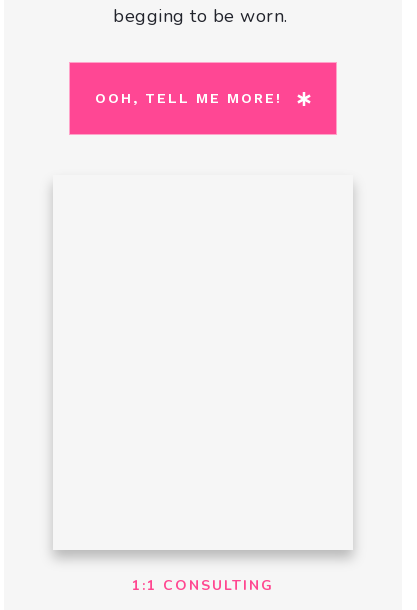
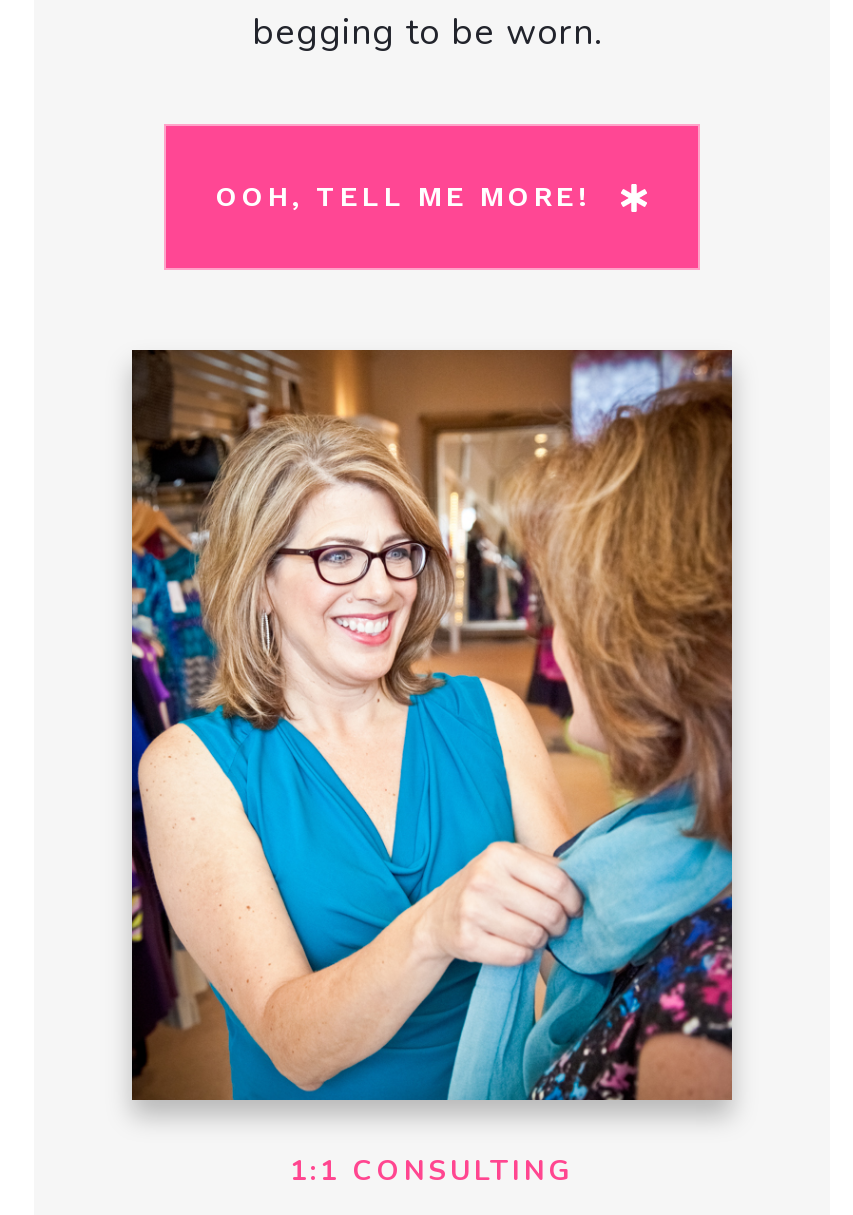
none -> [130,348,734,1102] [image]

